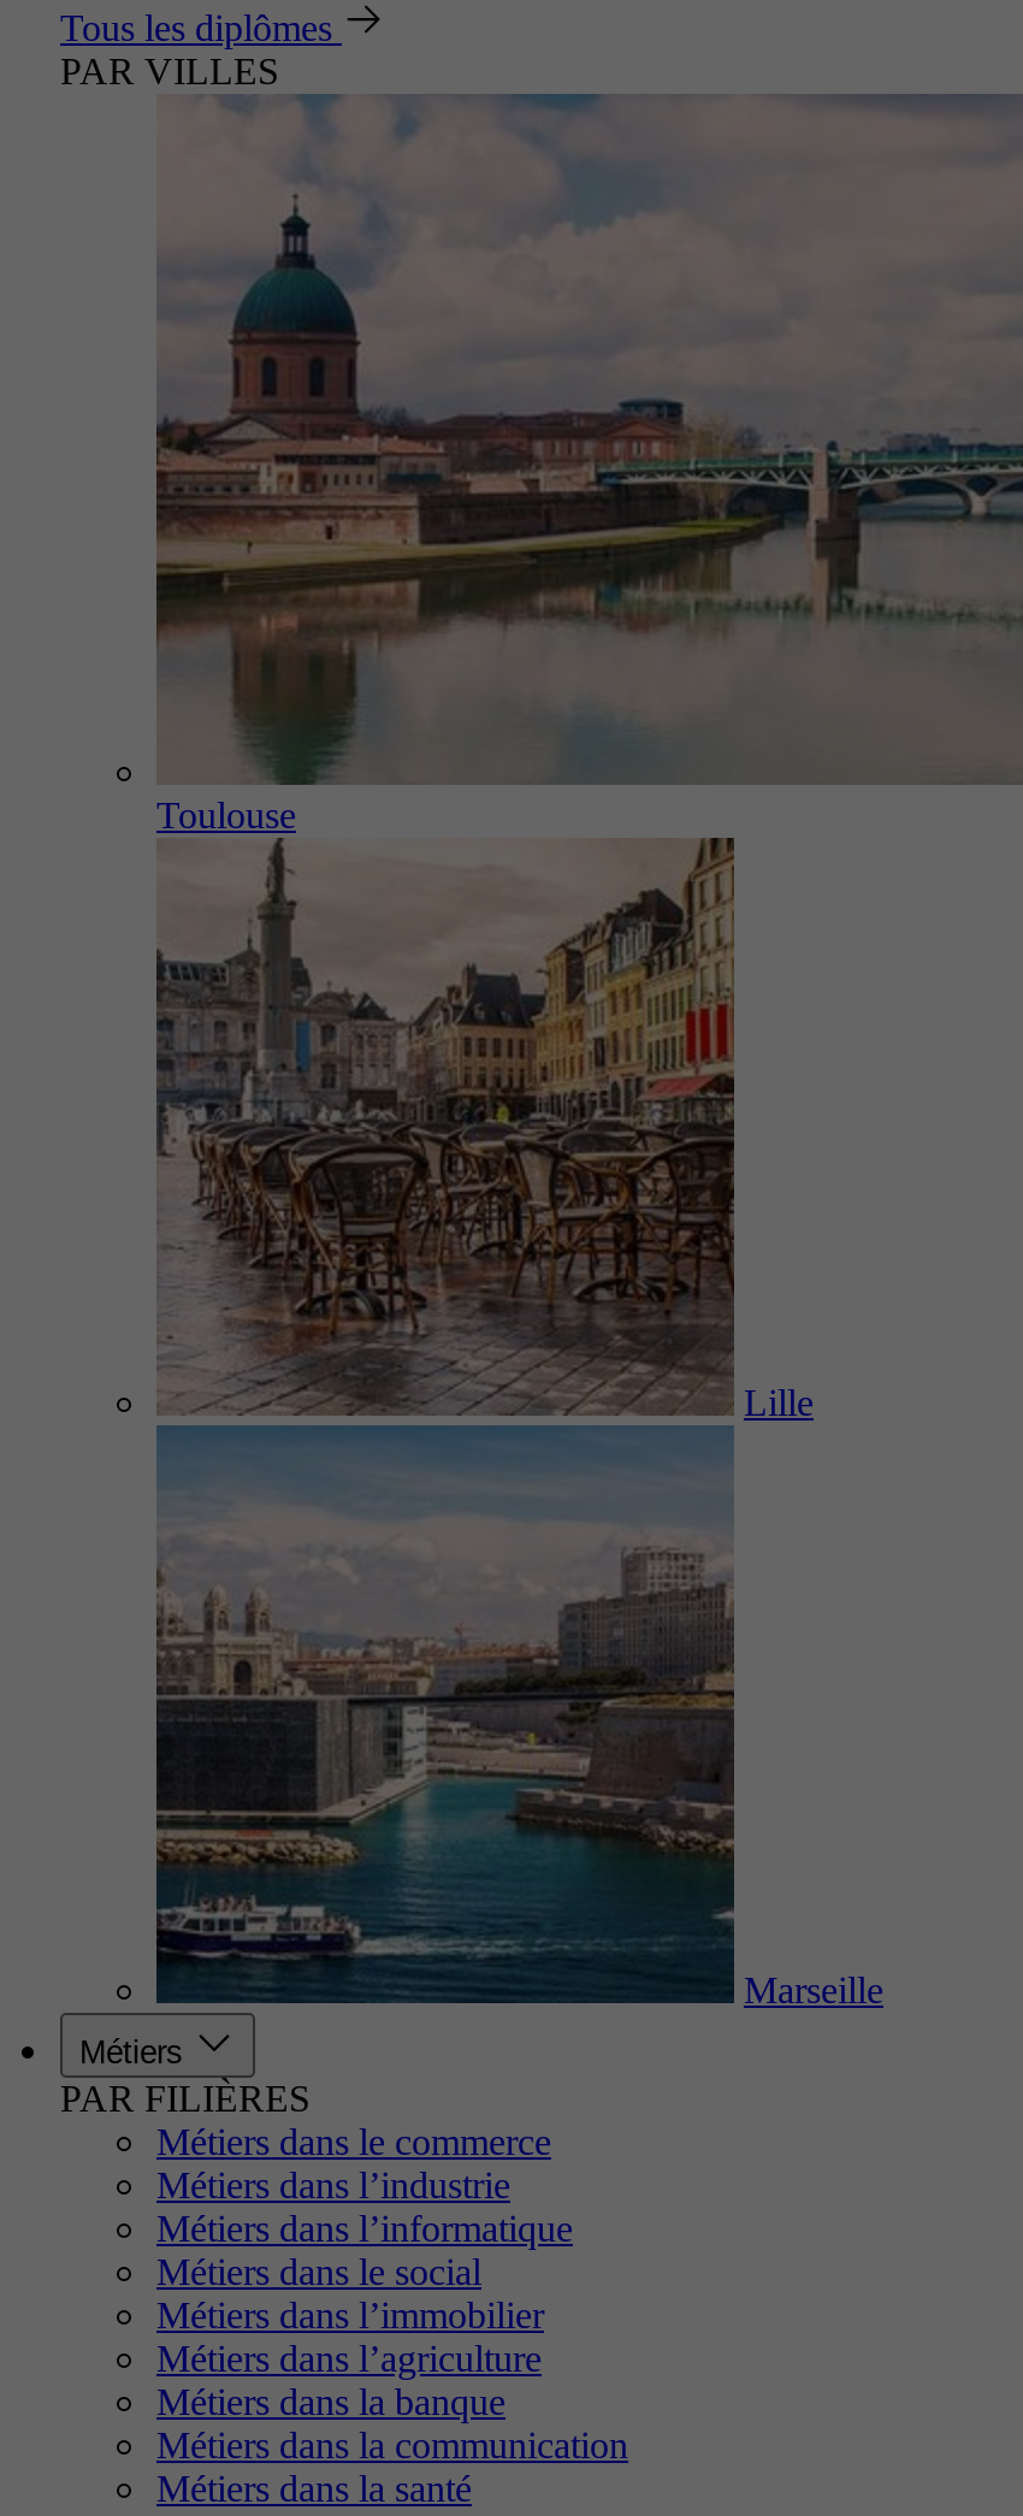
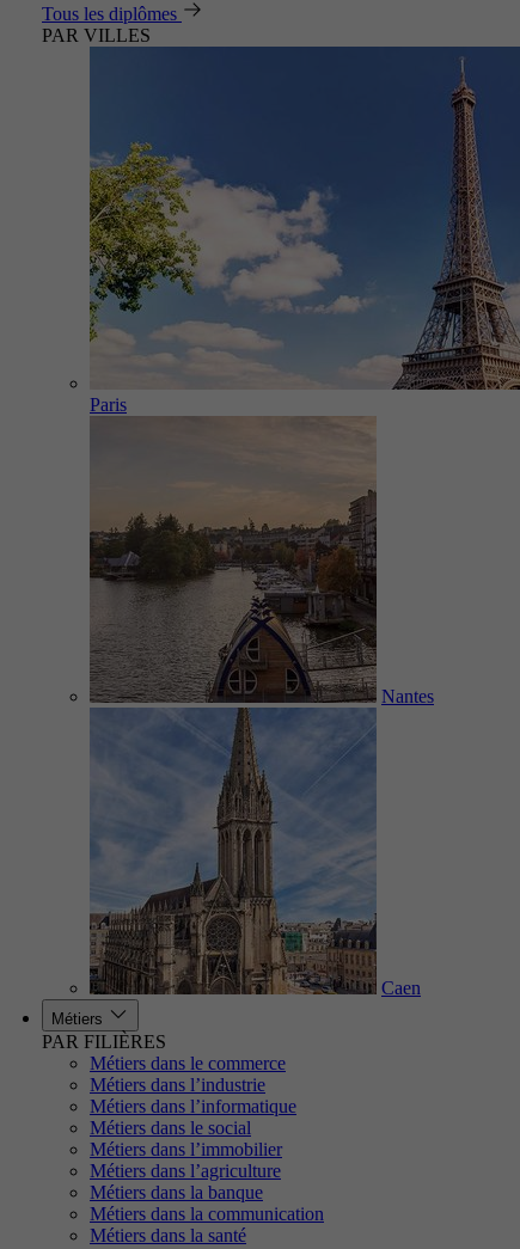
[154,94,1016,835] [image] | Toulouse -> [88,45,516,415] [image] | Paris
[154,835,814,2006] [image] | Lille -> [88,416,434,996] [image] | Nantes
[744,1969,883,2010] Marseille -> [381,978,421,998] Caen

